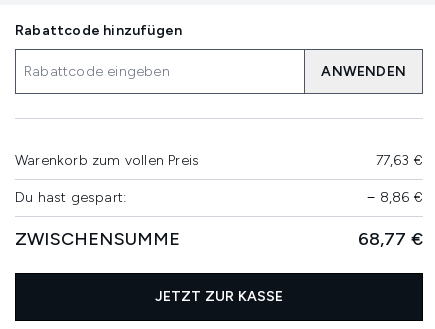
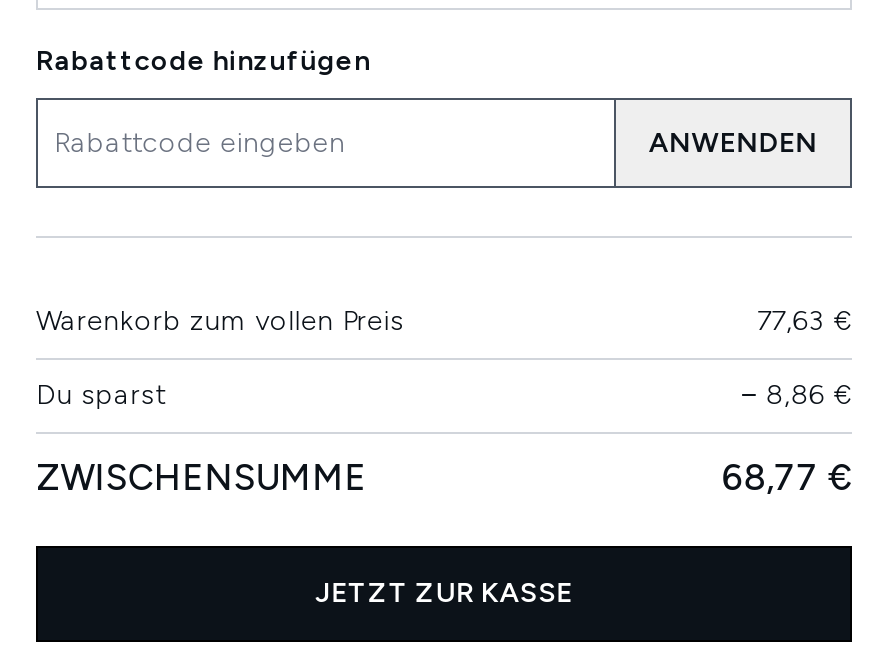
[15,189,126,206] Du hast gespart: -> [36,378,166,412] Du sparst

